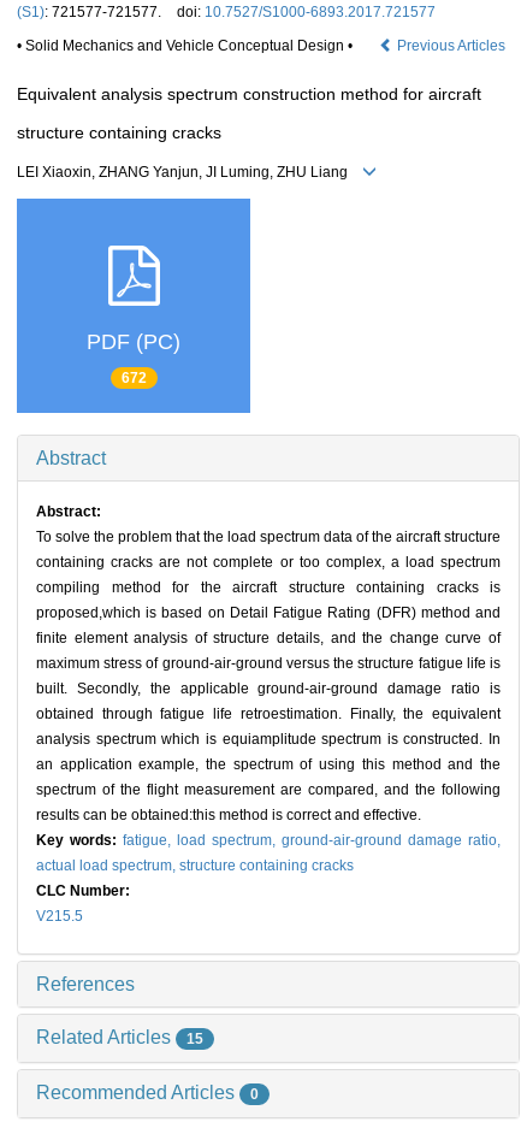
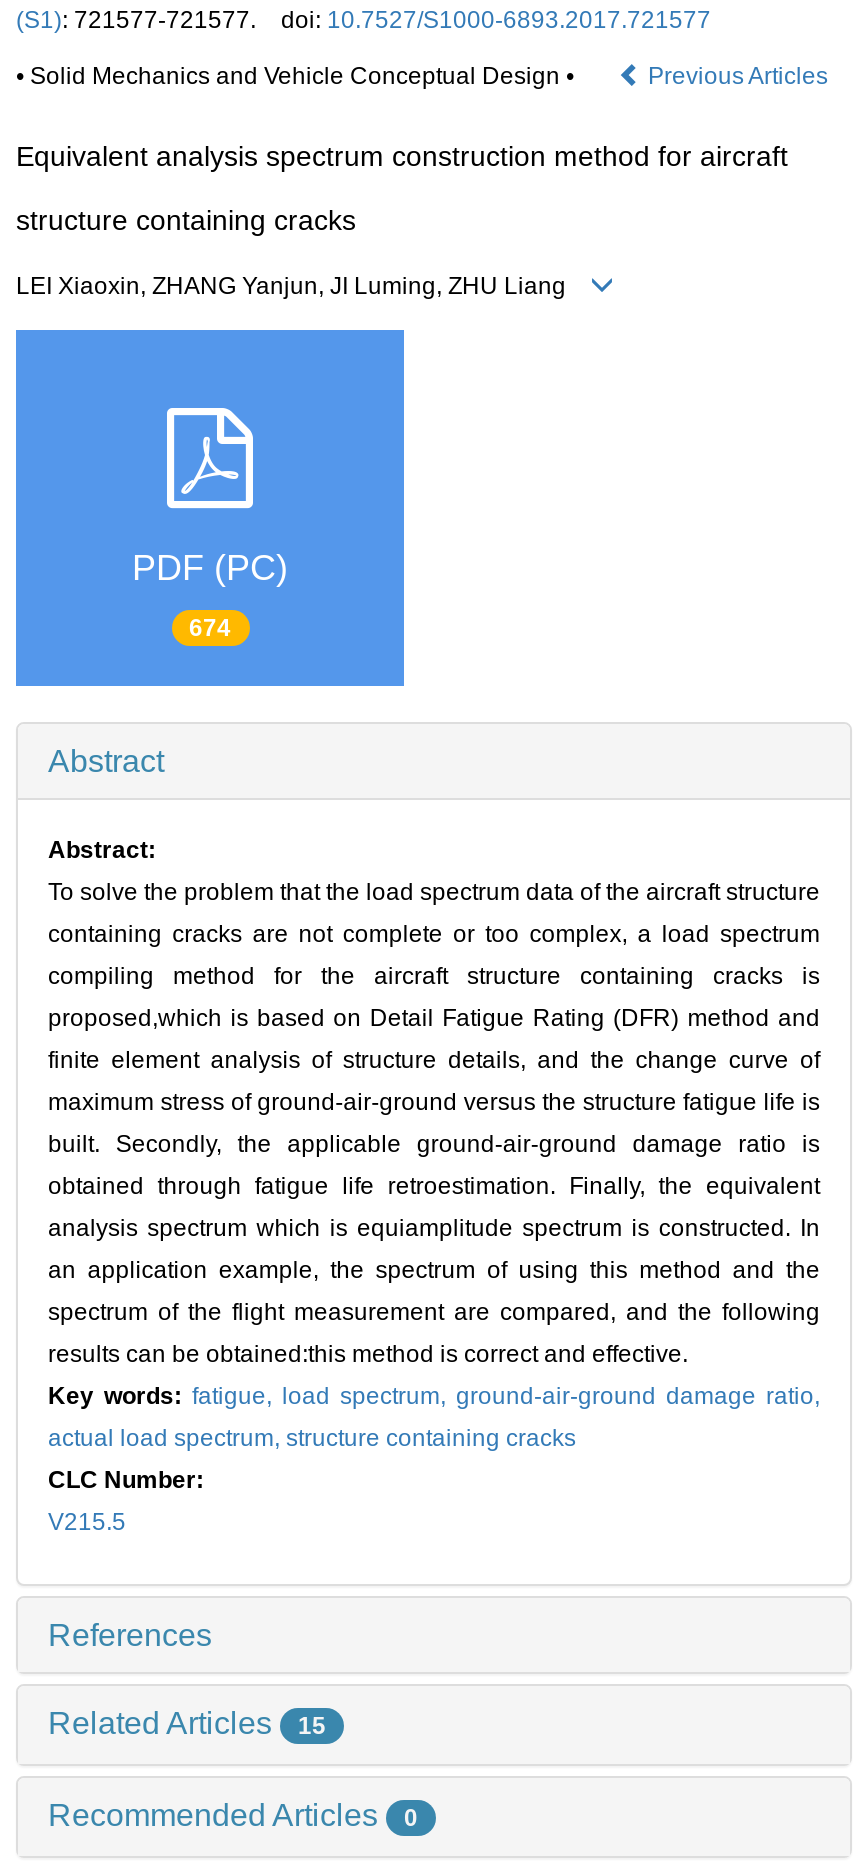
[121,369,146,386] 672 -> [189,613,231,641] 674

